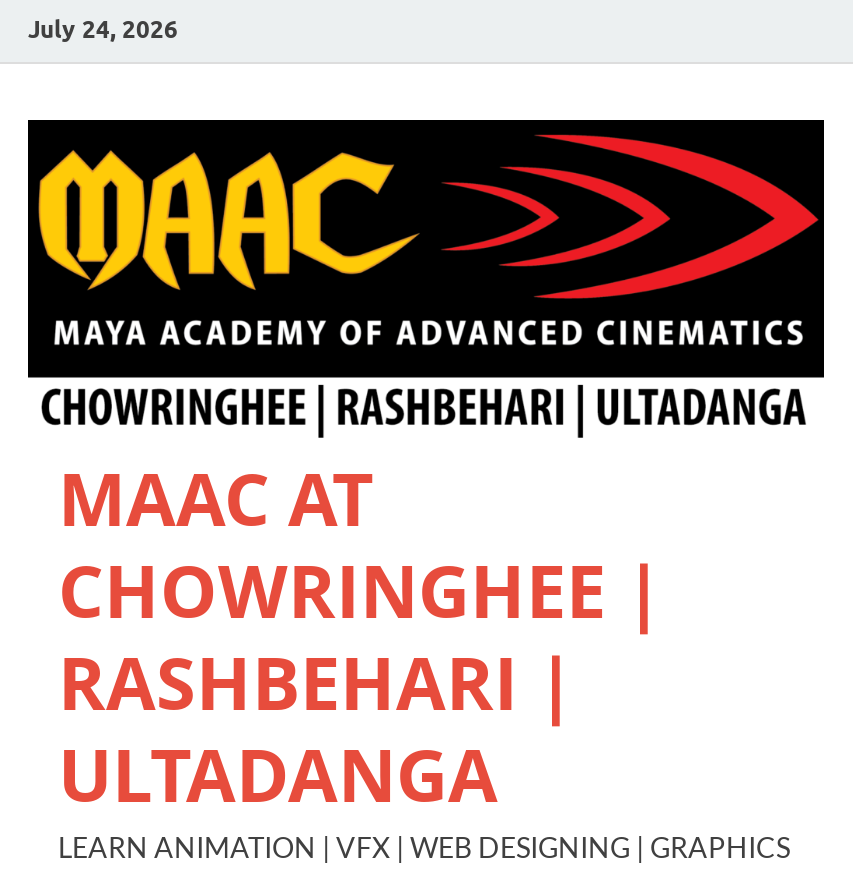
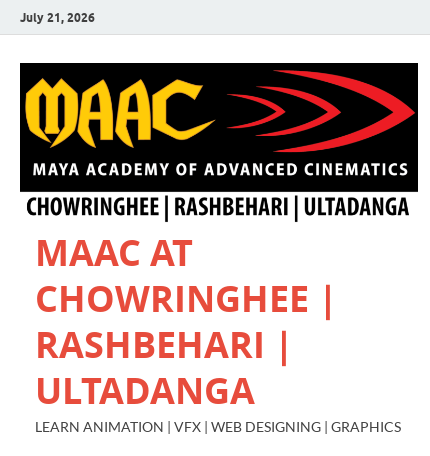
[28,13,178,43] July 24, 2026 -> [20,9,95,24] July 21, 2026

